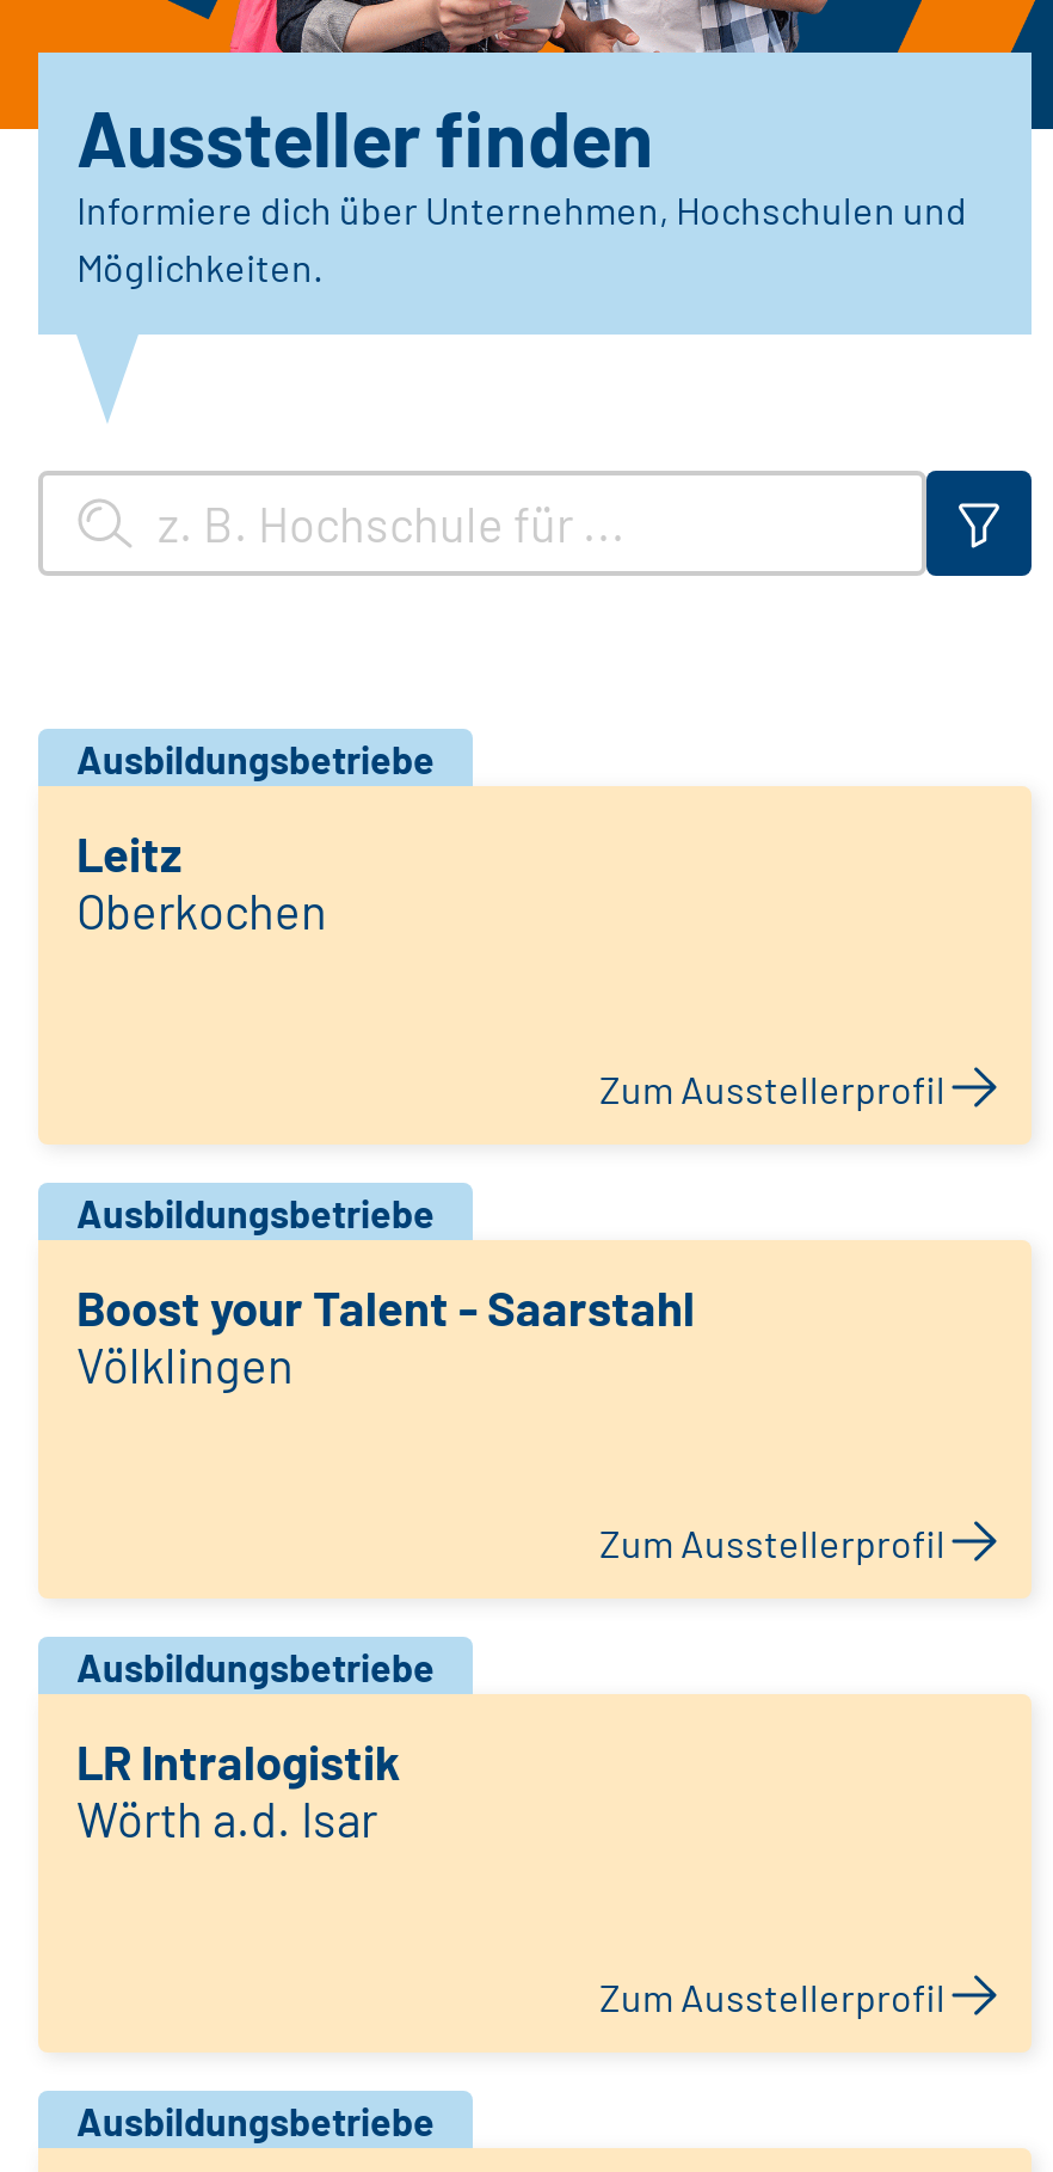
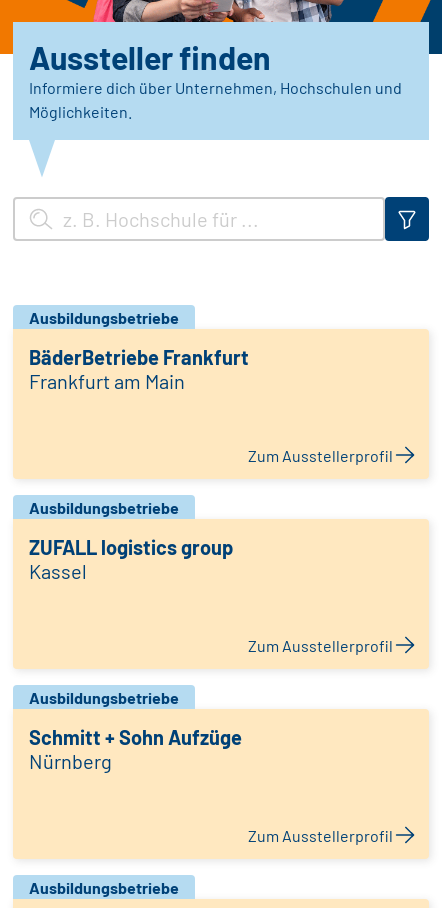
[76,825,327,939] Leitz | Oberkochen -> [29,345,249,393] BäderBetriebe Frankfurt | Frankfurt am Main
[76,1279,695,1393] Boost your Talent - Saarstahl | Völklingen -> [29,535,233,583] ZUFALL logistics group | Kassel
[76,1733,401,1847] LR Intralogistik | Wörth a.d. Isar -> [29,725,242,773] Schmitt + Sohn Aufzüge | Nürnberg

